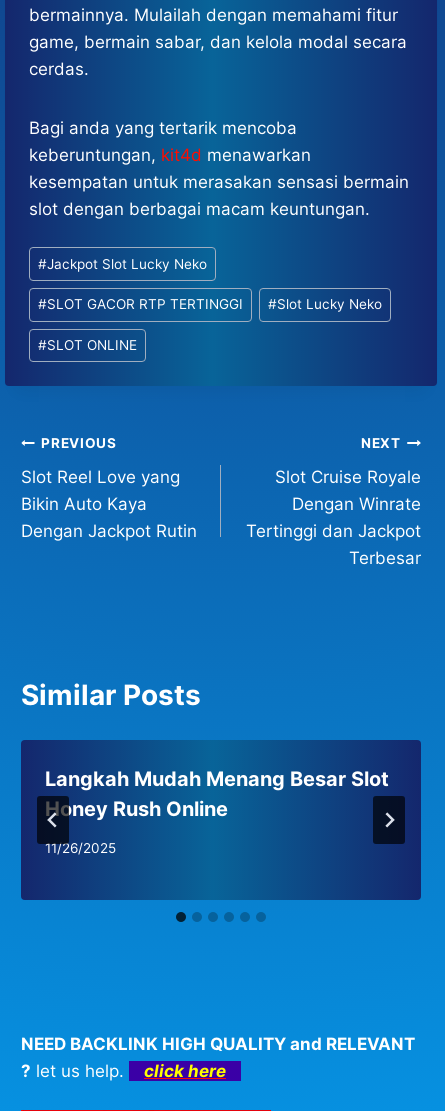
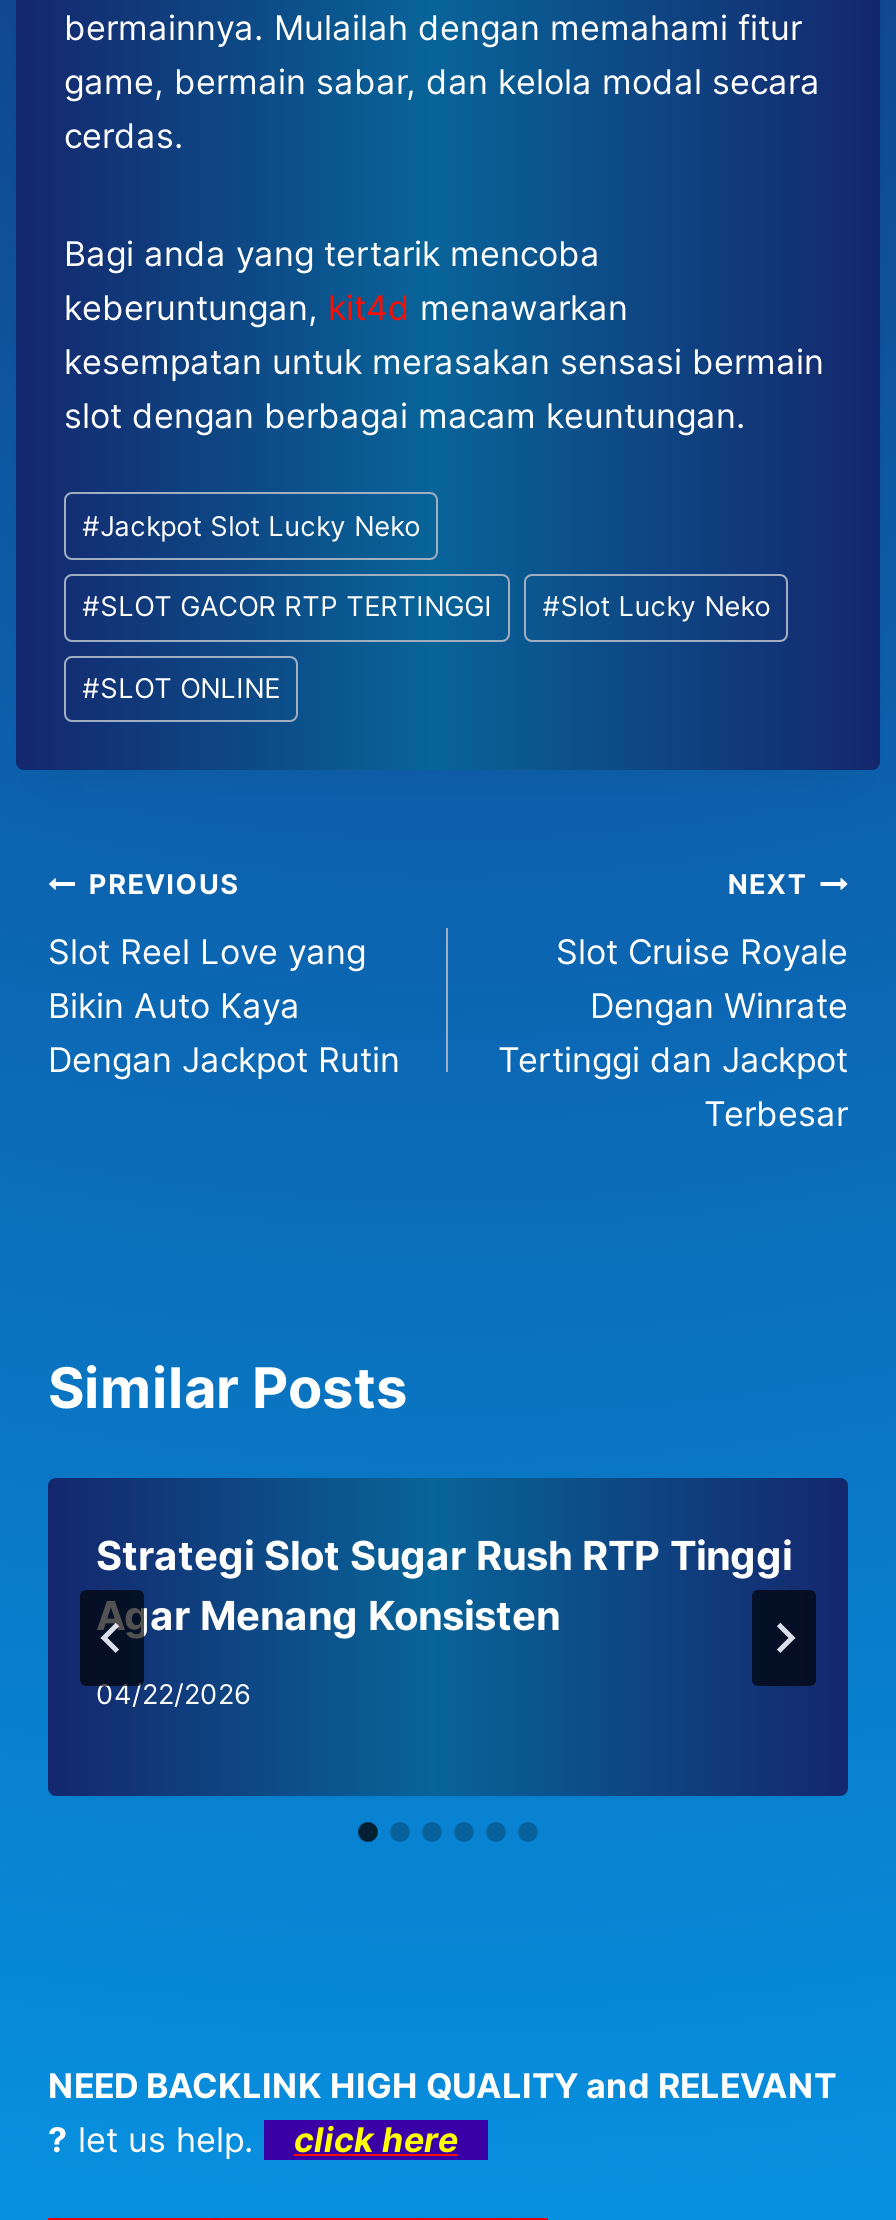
[45,767,389,821] Langkah Mudah Menang Besar Slot | Honey Rush Online -> [96,1533,792,1641] Strategi Slot Sugar Rush RTP Tinggi | Agar Menang Konsisten
[45,840,116,856] 11/26/2025 -> [96,1678,250,1710] 04/22/2026

